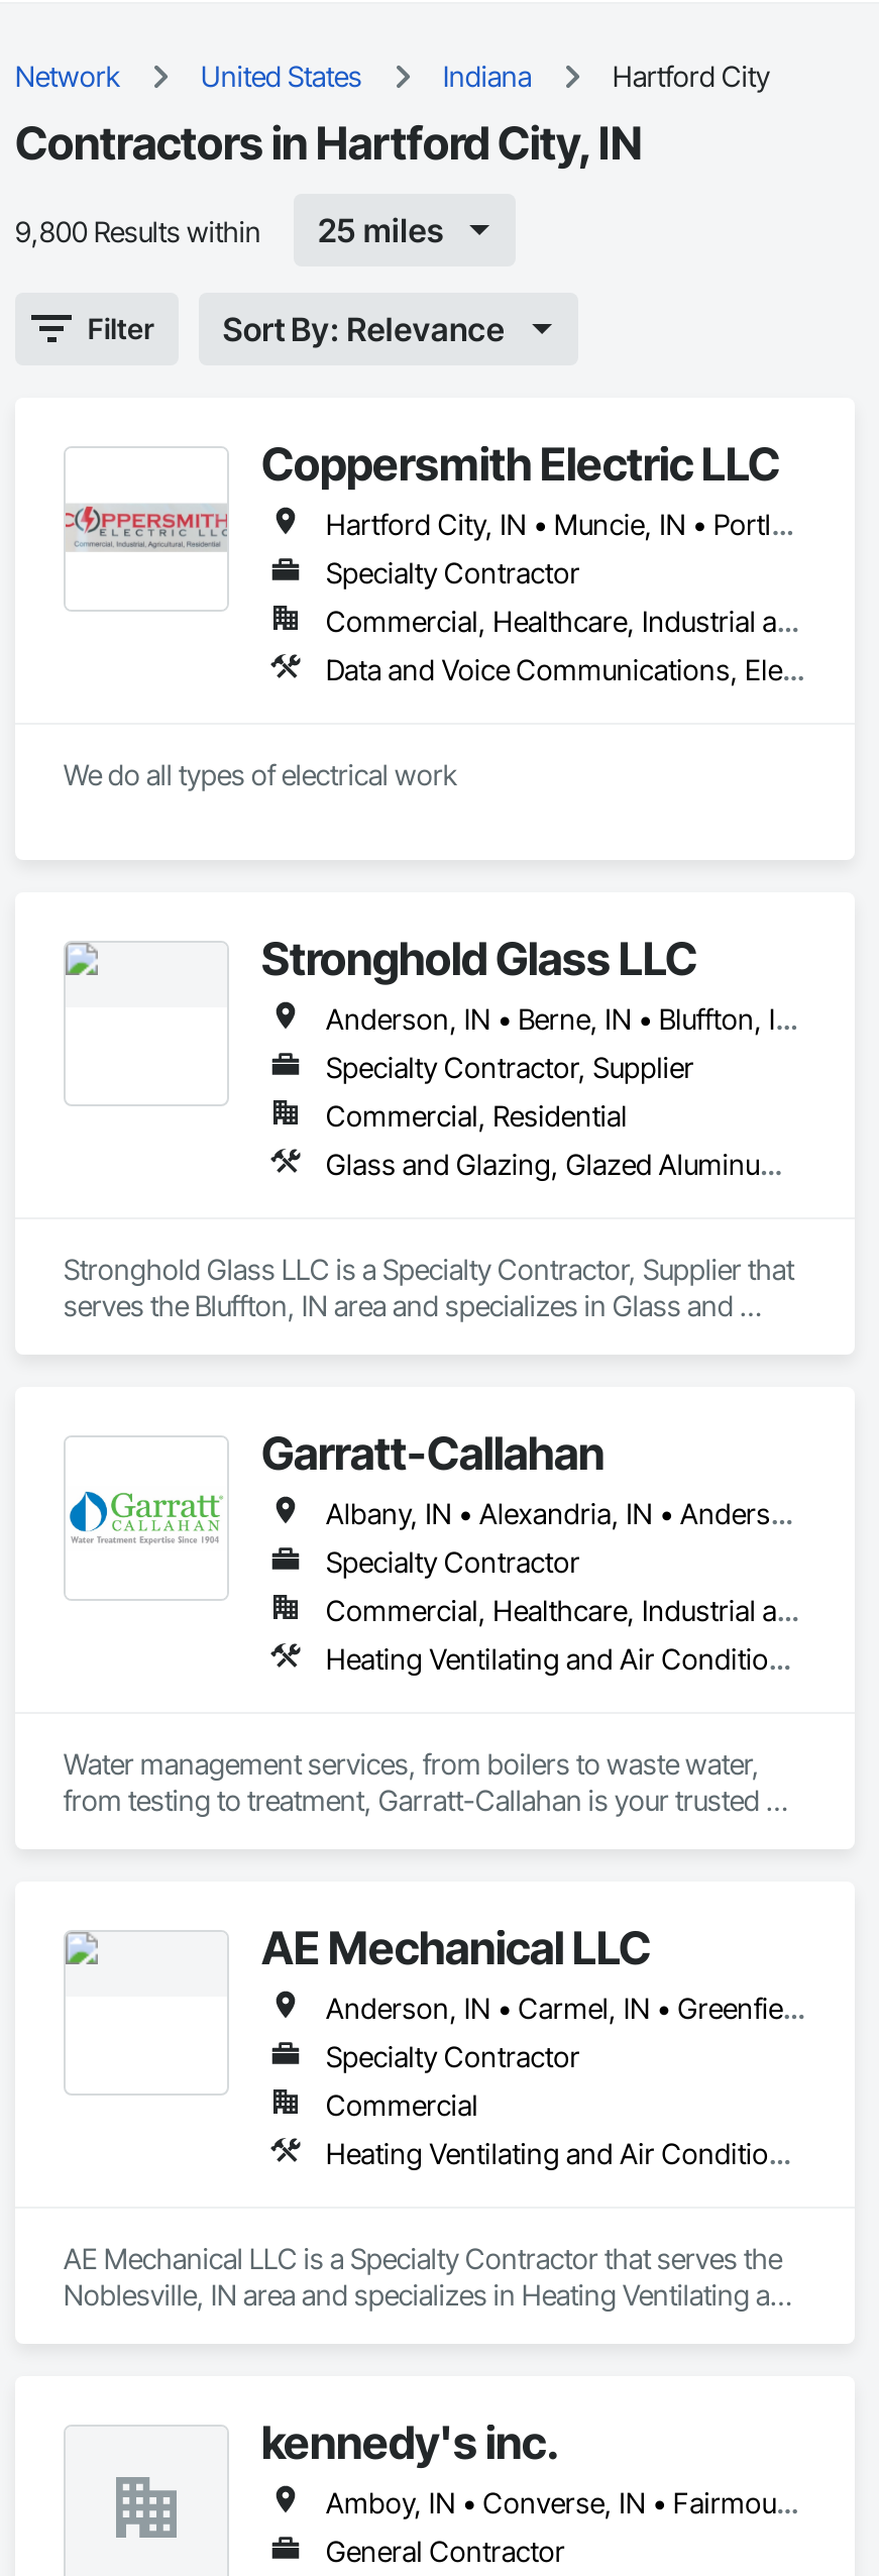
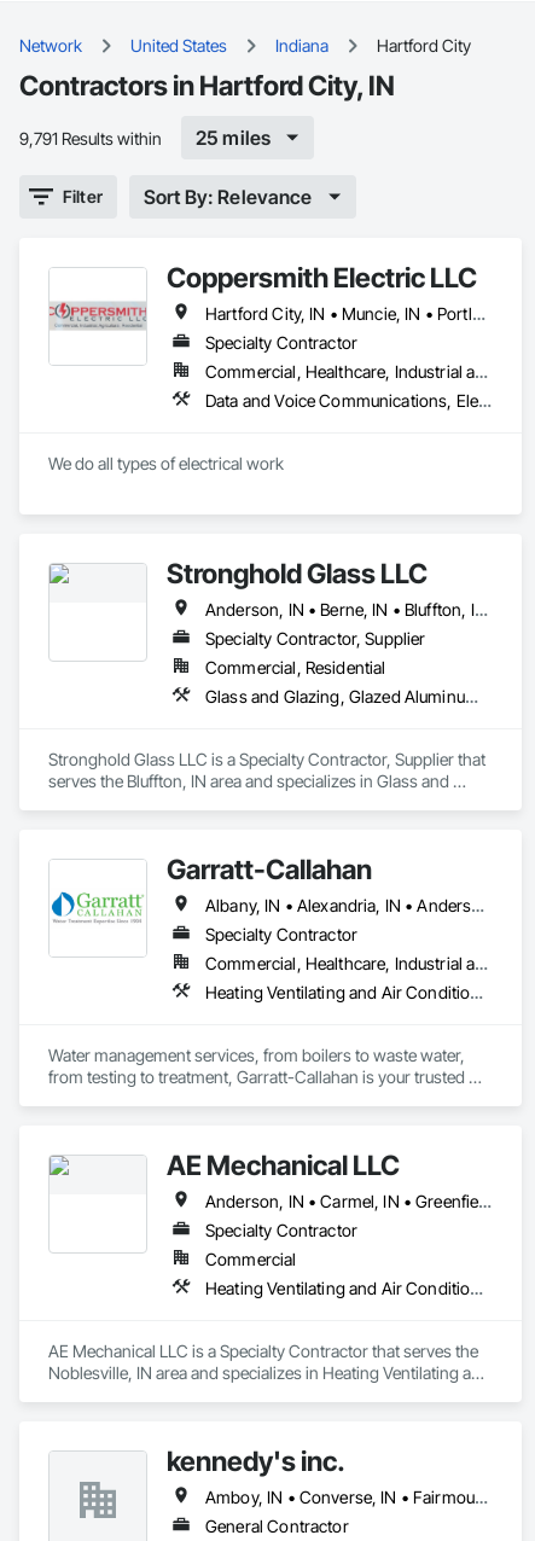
[15,213,261,247] 9,800 Results within -> [19,127,162,148] 9,791 Results within

